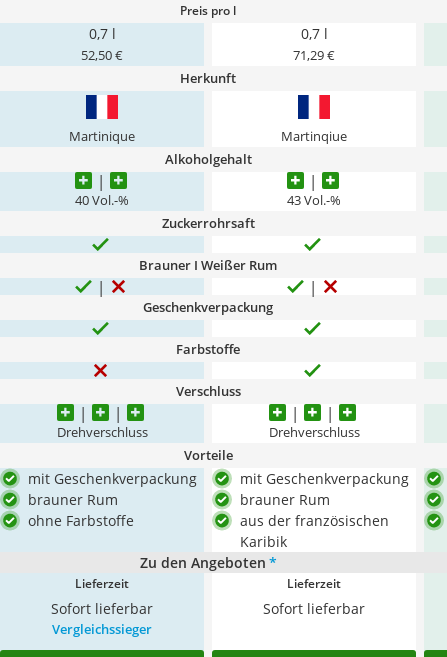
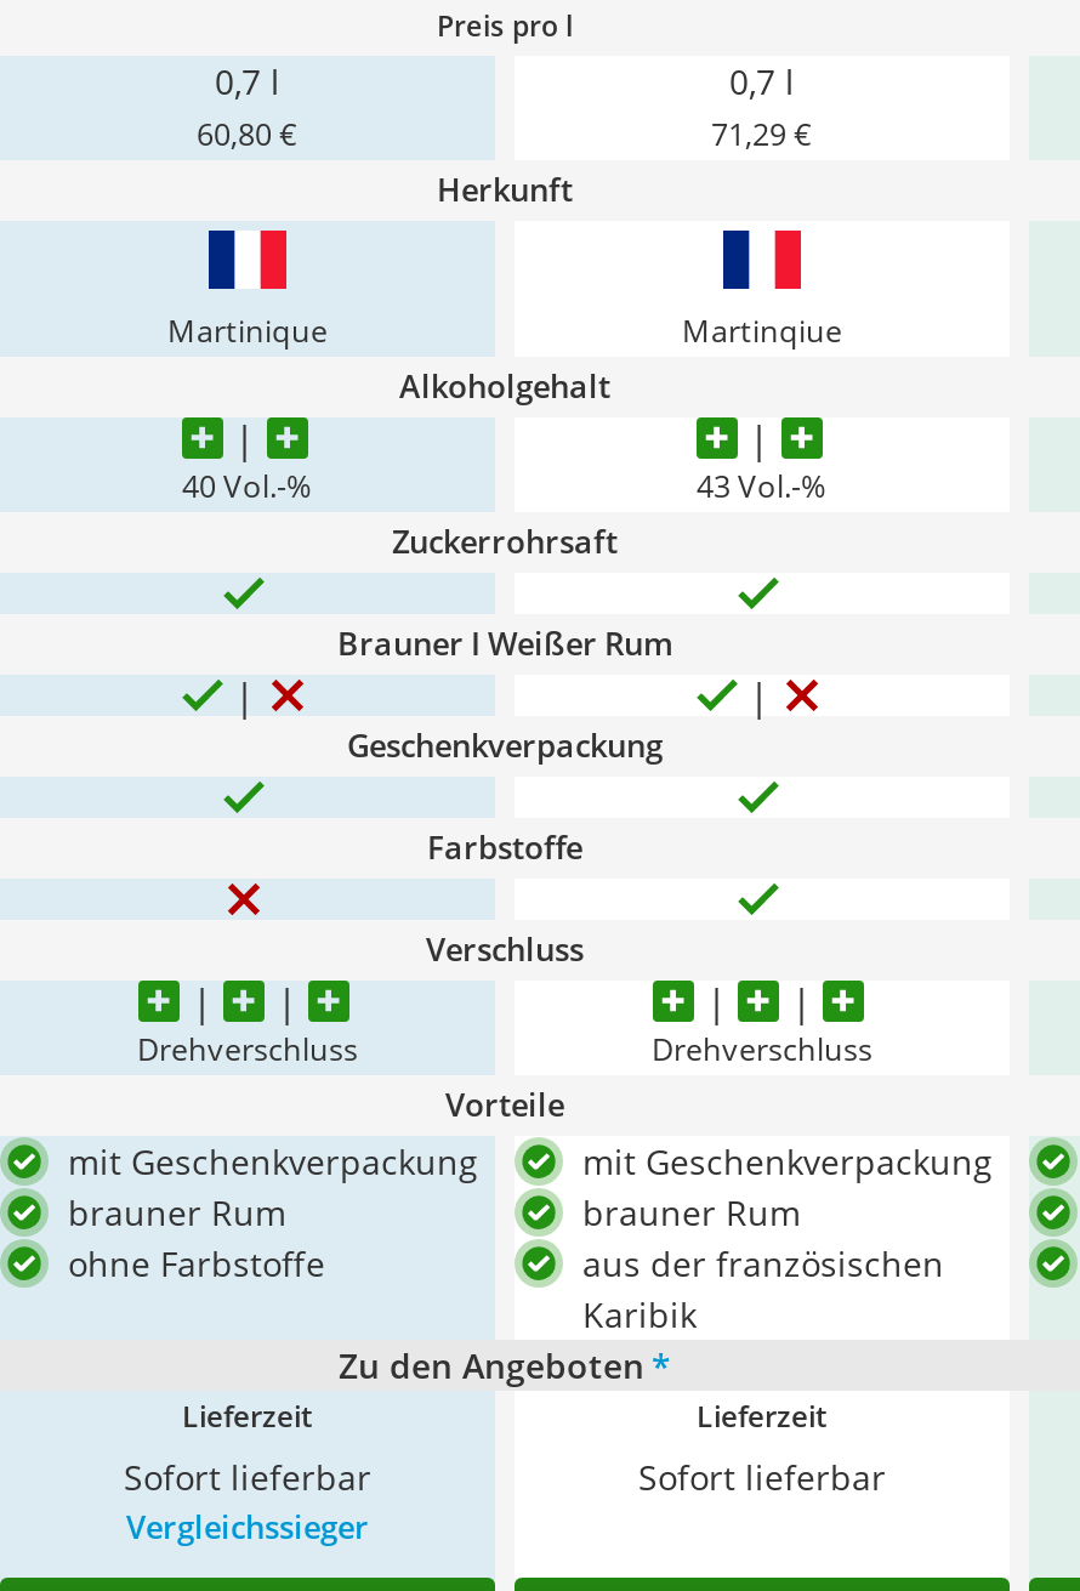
[81,47,123,64] 52,50 € -> [197,114,299,155] 60,80 €

